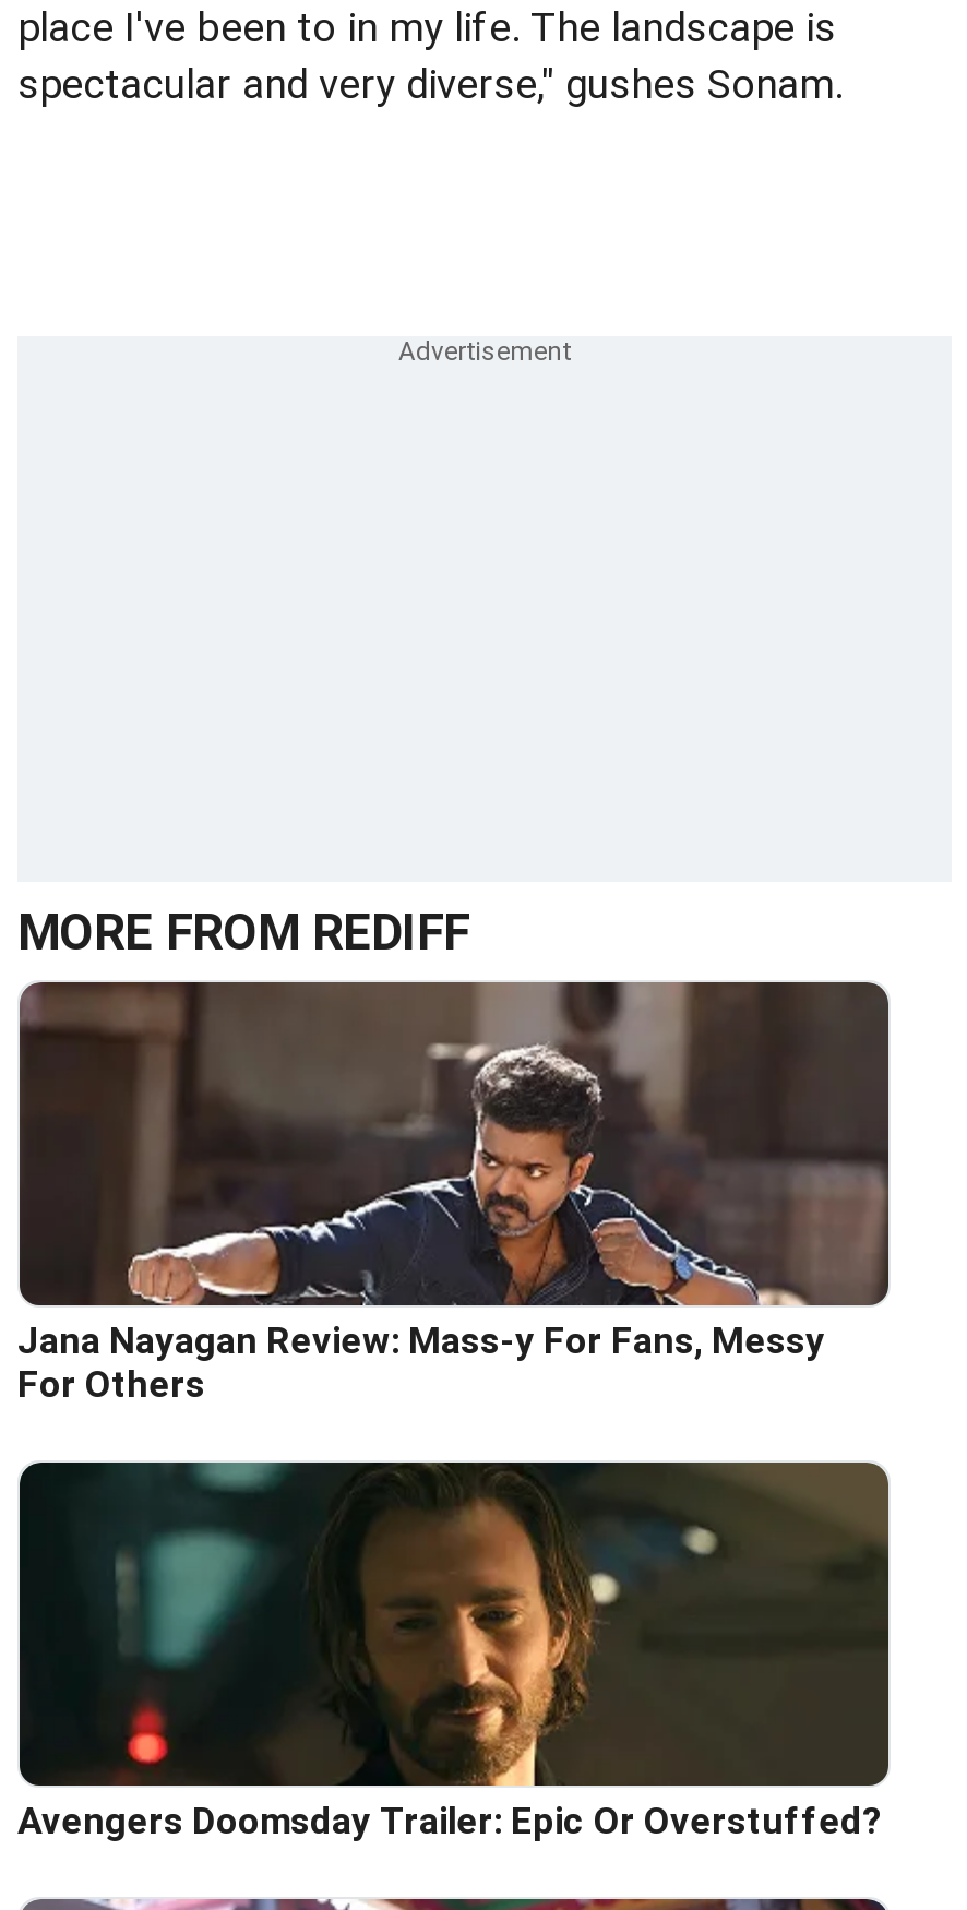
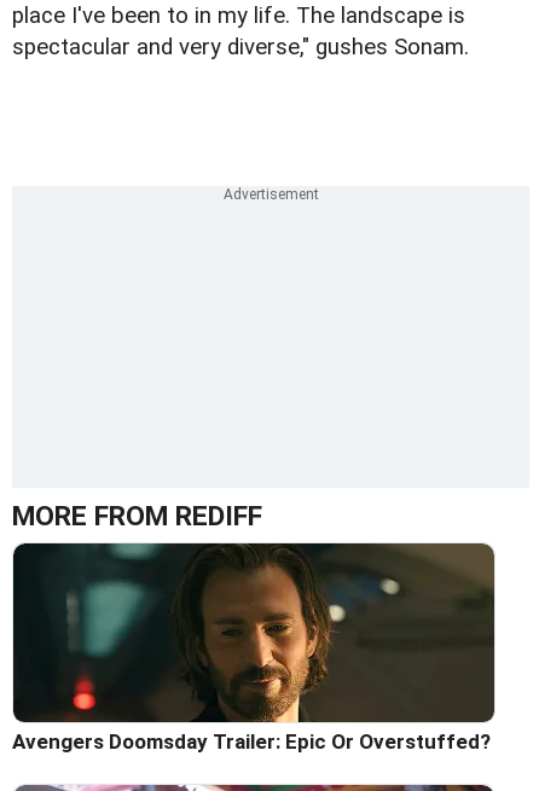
[17,980,884,1406] [image] | Jana Nayagan Review: Mass-y For Fans, Messy | For Others -> none

